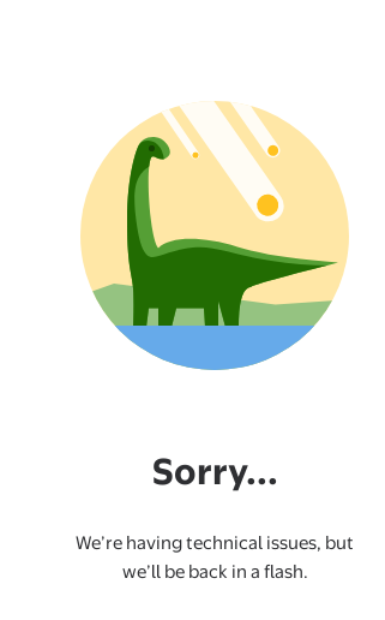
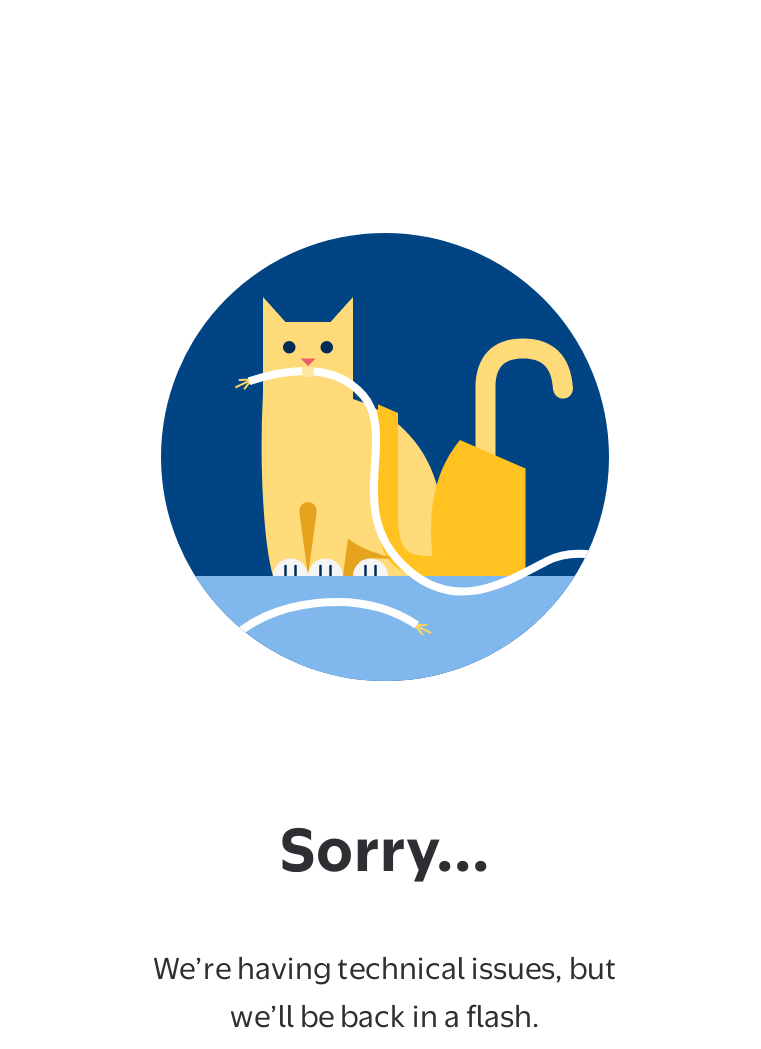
[80,101,349,342] [image] -> [159,231,611,637] [image]

